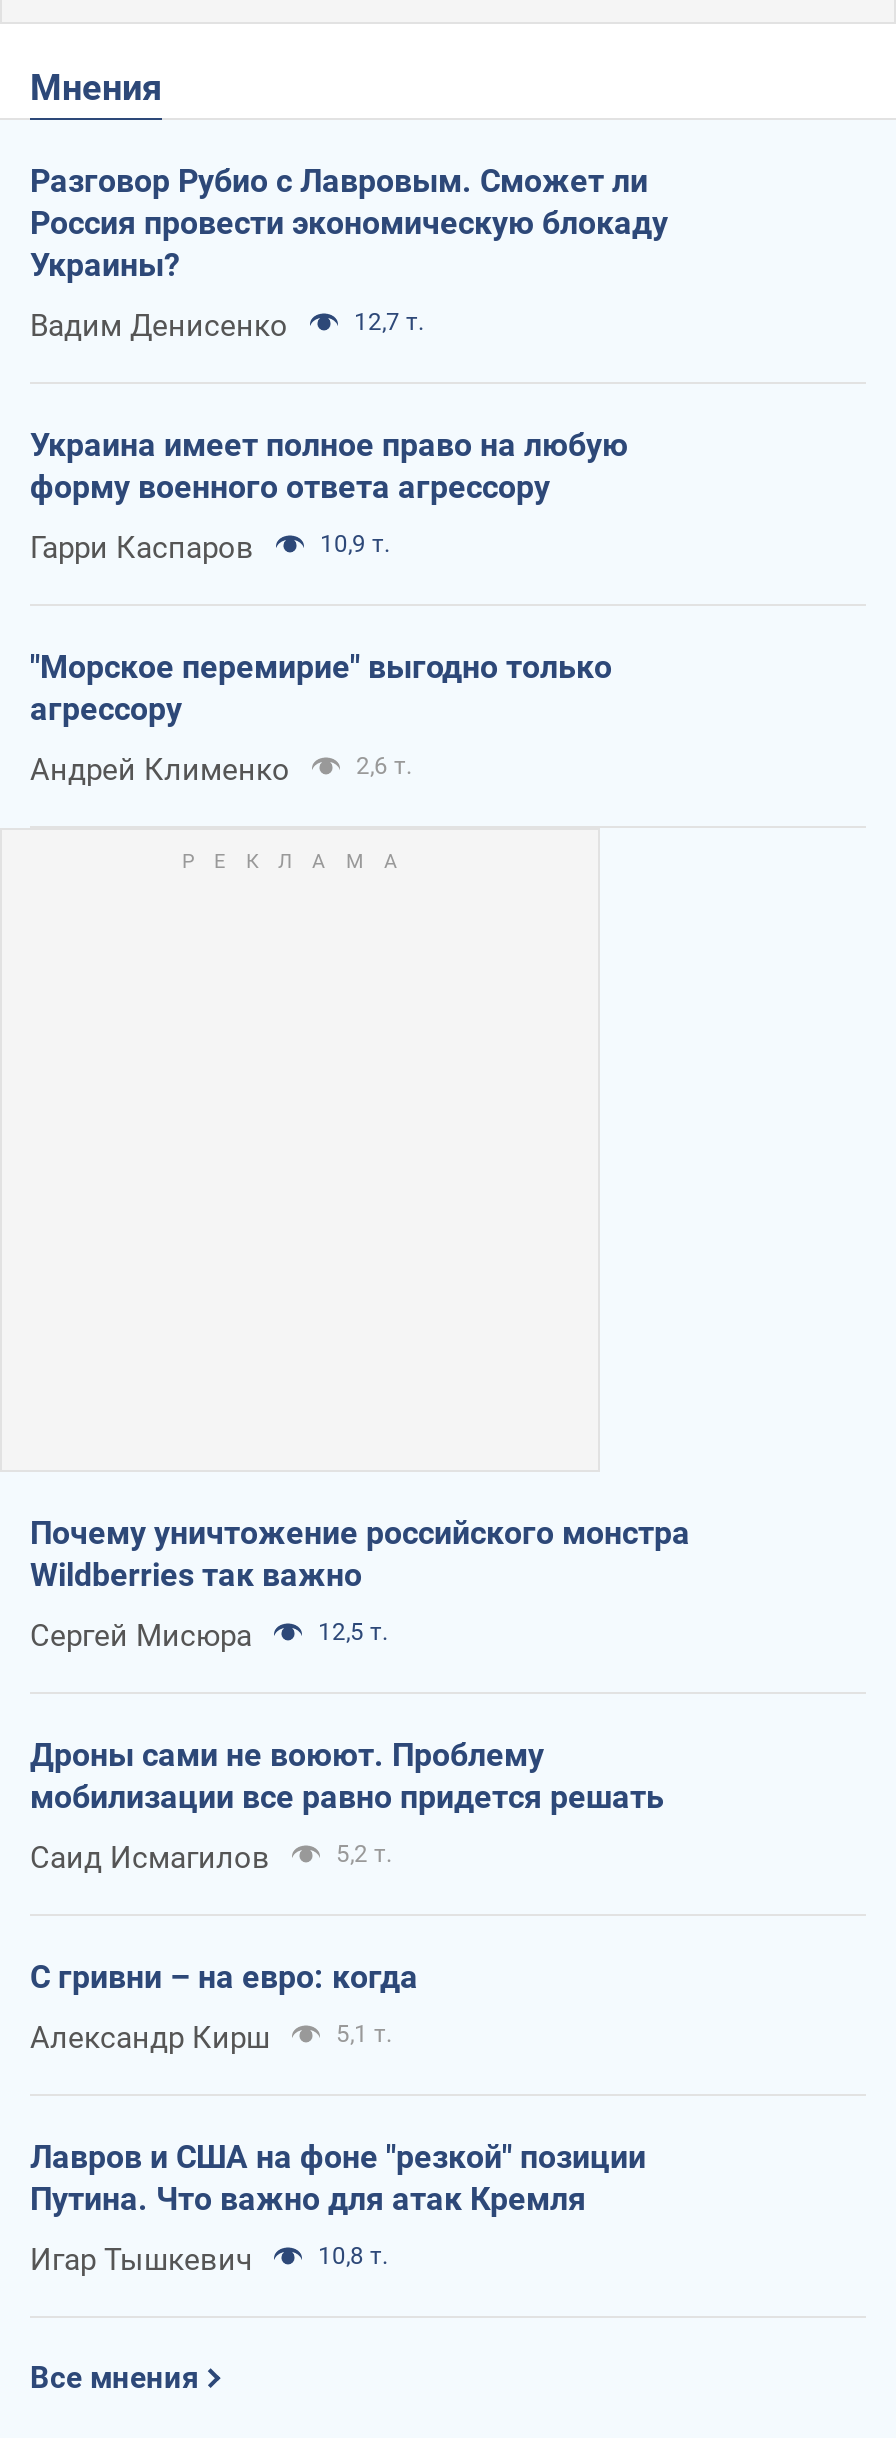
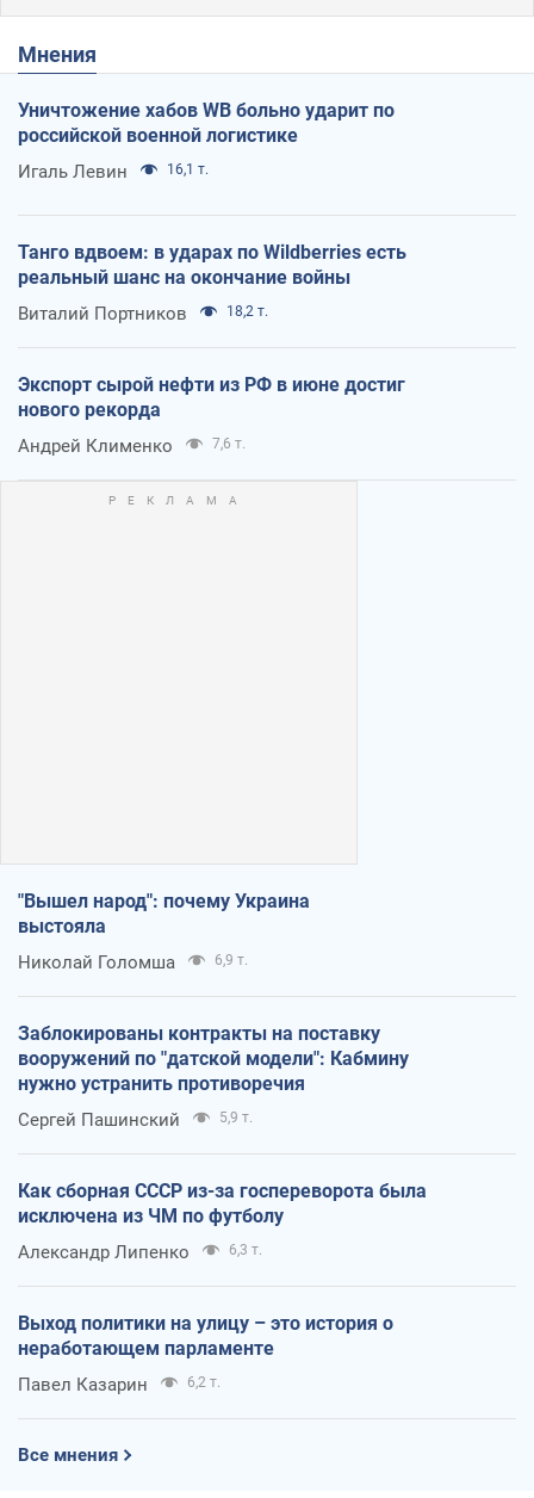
[30,161,668,283] Разговор Рубио с Лавровым. Сможет ли | Россия провести экономическую блокаду | Украины? -> [18,99,395,146] Уничтожение хабов WB больно ударит по | российской военной логистике
[30,307,424,343] Вадим Денисенко | 12,7 т. -> [18,161,209,182] Игаль Левин | 16,1 т.
[30,425,628,505] Украина имеет полное право на любую | форму военного ответа агрессору -> [18,241,406,288] Танго вдвоем: в ударах по Wildberries есть | реальный шанс на окончание войны
[30,529,390,565] Гарри Каспаров | 10,9 т. -> [18,303,268,324] Виталий Портников | 18,2 т.
[30,647,612,727] "Морское перемирие" выгодно только | агрессору -> [18,373,405,421] Экспорт сырой нефти из РФ в июне достиг | нового рекорда
[356,751,412,779] 2,6 т. -> [212,435,246,452] 7,6 т.
[30,1513,690,1593] Почему уничтожение российского монстра | Wildberries так важно -> [18,889,310,937] "Вышел народ": почему Украина | выстояла
[30,1617,388,1653] Сергей Мисюра | 12,5 т. -> [18,951,248,973] Николай Голомша | 6,9 т.
[30,1735,664,1815] Дроны сами не воюют. Проблему | мобилизации все равно придется решать -> [18,1022,409,1095] Заблокированы контракты на поставку | вооружений по "датской модели": Кабмину | нужно устранить противоречия
[30,1839,392,1875] Саид Исмагилов | 5,2 т. -> [18,1109,253,1130] Сергей Пашинский | 5,9 т.
[30,1957,418,1995] С гривни – на евро: когда -> [18,1179,427,1227] Как сборная СССР из-за госпереворота была | исключена из ЧМ по футболу
[30,2019,392,2055] Александр Кирш | 5,1 т. -> [18,1241,262,1263] Александр Липенко | 6,3 т.
[30,2137,646,2217] Лавров и США на фоне "резкой" позиции | Путина. Что важно для атак Кремля -> [18,1312,393,1359] Выход политики на улицу – это история о | неработающем парламенте
[30,2241,388,2277] Игар Тышкевич | 10,8 т. -> [18,1374,221,1395] Павел Казарин | 6,2 т.

